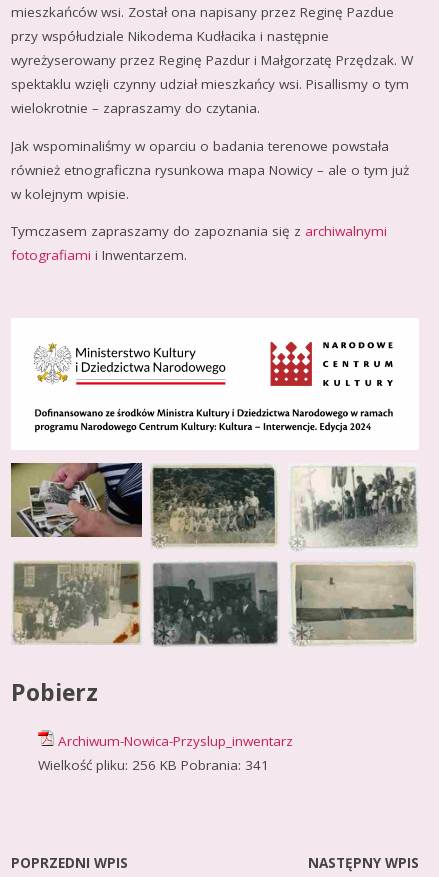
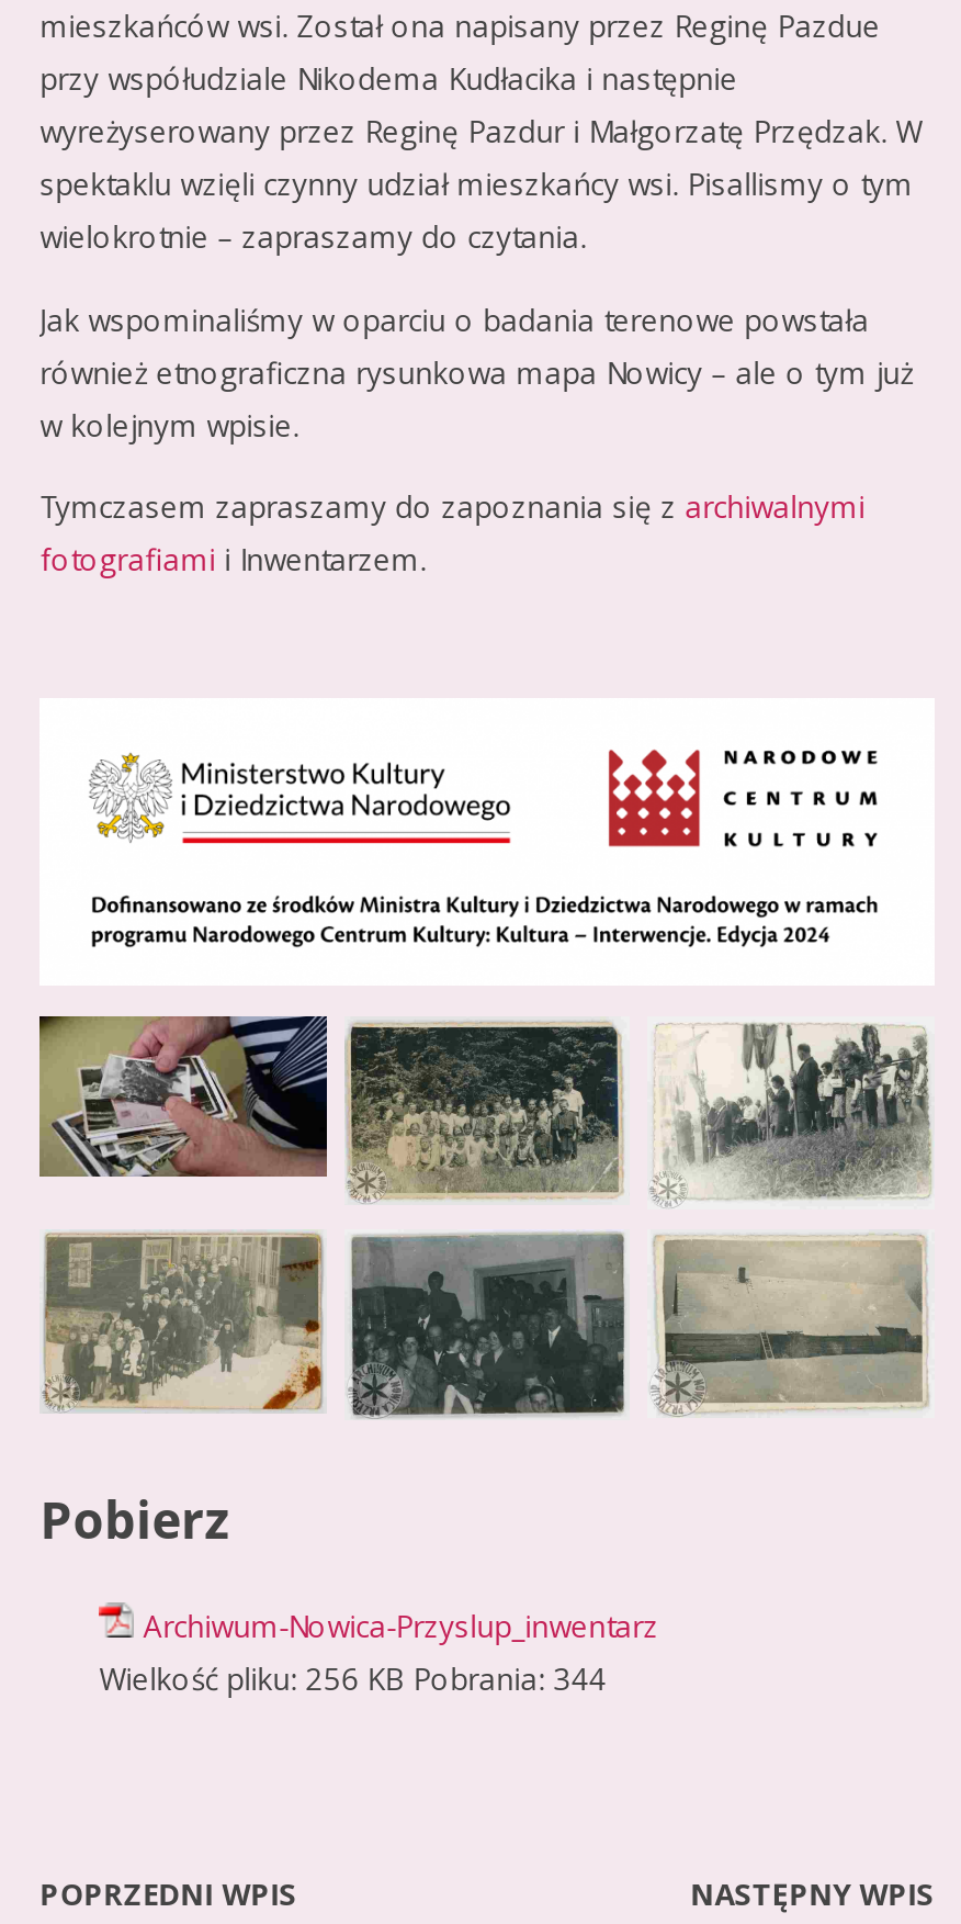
[38,756,269,774] Wielkość pliku: 256 KB Pobrania: 341 -> [99,1659,606,1698] Wielkość pliku: 256 KB Pobrania: 344

